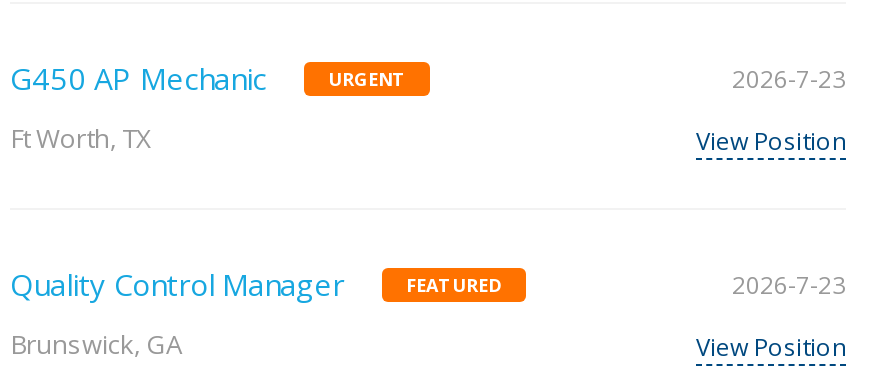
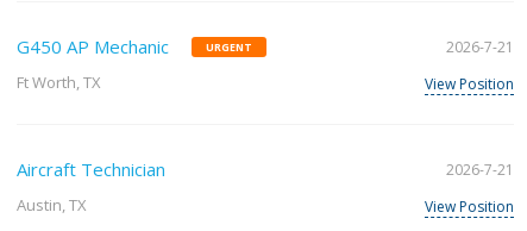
[732,62,846,96] 2026-7-23 -> [446,37,514,57] 2026-7-21
[10,264,502,304] Quality Control Manager | FEATURED -> [17,157,165,181] Aircraft Technician
[732,268,846,302] 2026-7-23 -> [446,160,514,180] 2026-7-21
[10,326,182,362] Brunswick, GA -> [17,194,87,216] Austin, TX

